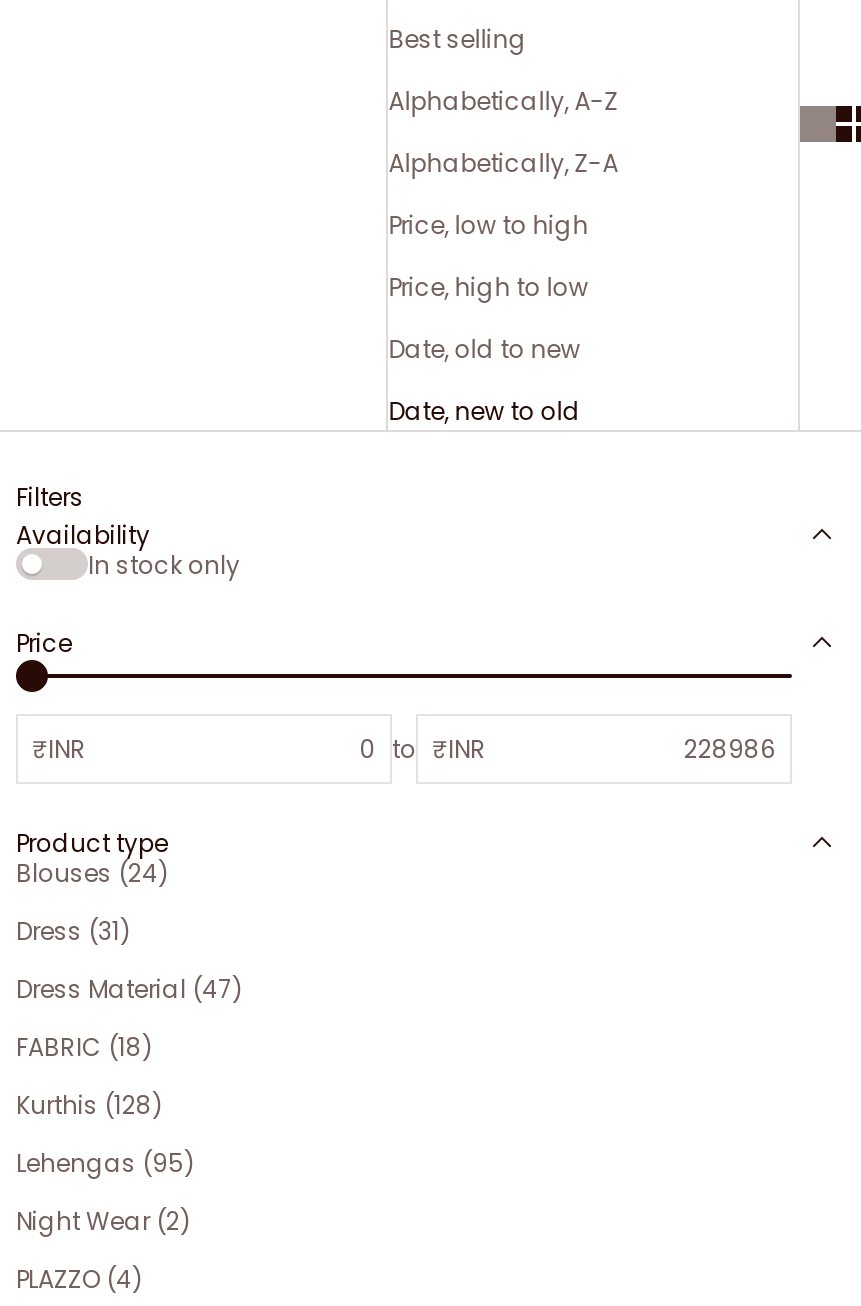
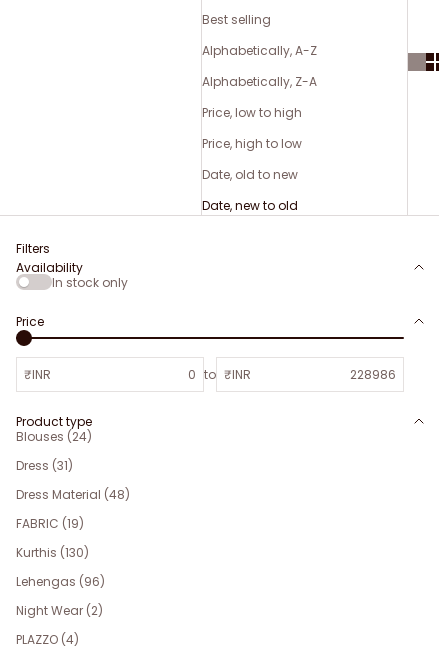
[16,972,242,1006] Dress Material (47) -> [16,486,130,503] Dress Material (48)
[16,1030,152,1064] FABRIC (18) -> [16,515,84,532] FABRIC (19)
[16,1088,162,1122] Kurthis (128) -> [16,544,89,561] Kurthis (130)
[16,1146,194,1180] Lehengas (95) -> [16,573,105,590] Lehengas (96)

